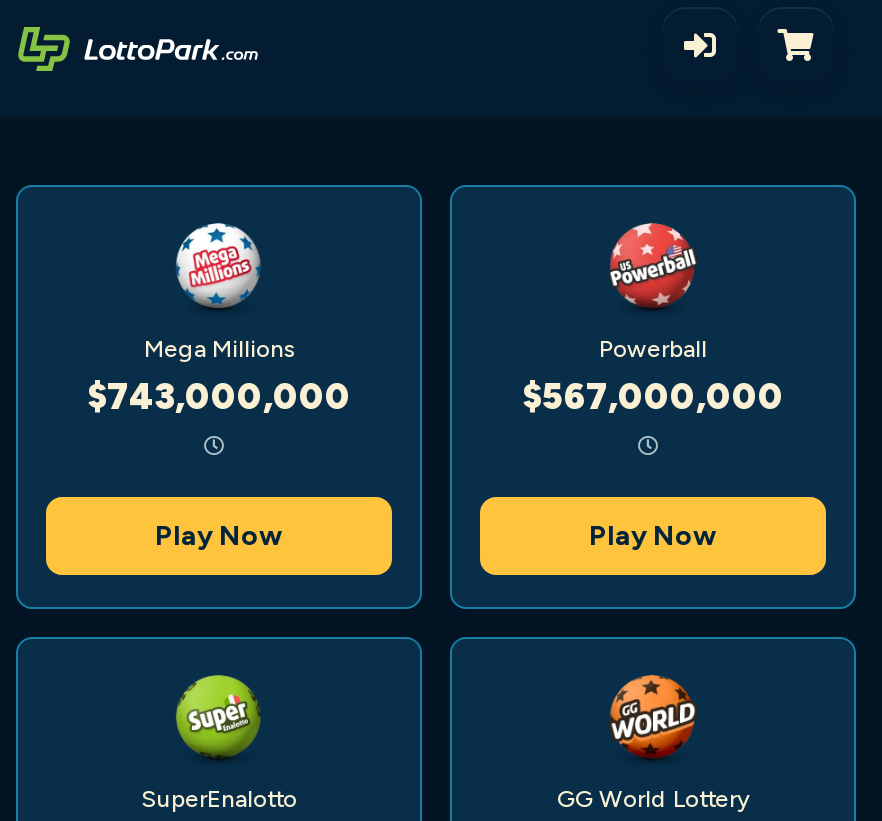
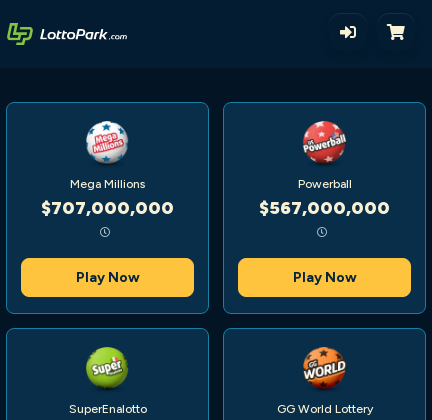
[87,374,351,418] $743,000,000 -> [41,197,174,219] $707,000,000

